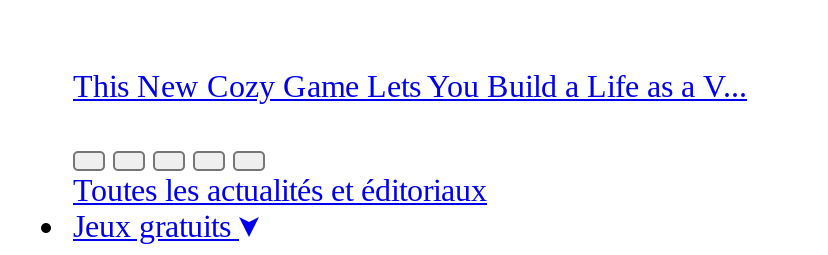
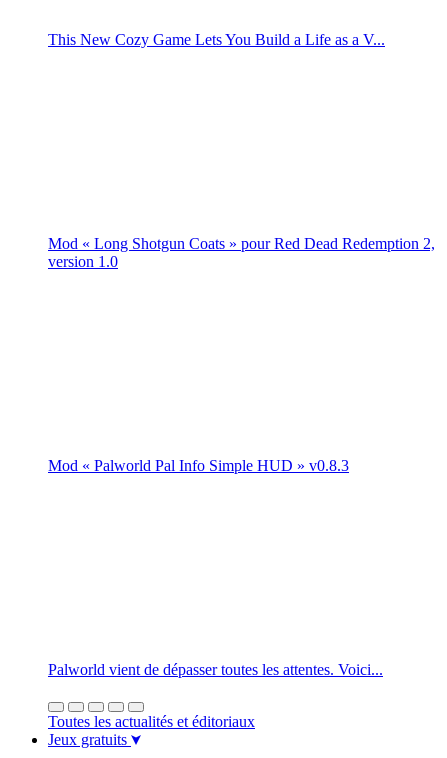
none -> [48,235,435,270] Mod « Long Shotgun Coats » pour Red Dead Redemption 2, | version 1.0
none -> [48,457,349,474] Mod « Palworld Pal Info Simple HUD » v0.8.3
none -> [48,661,383,678] Palworld vient de dépasser toutes les attentes. Voici...

